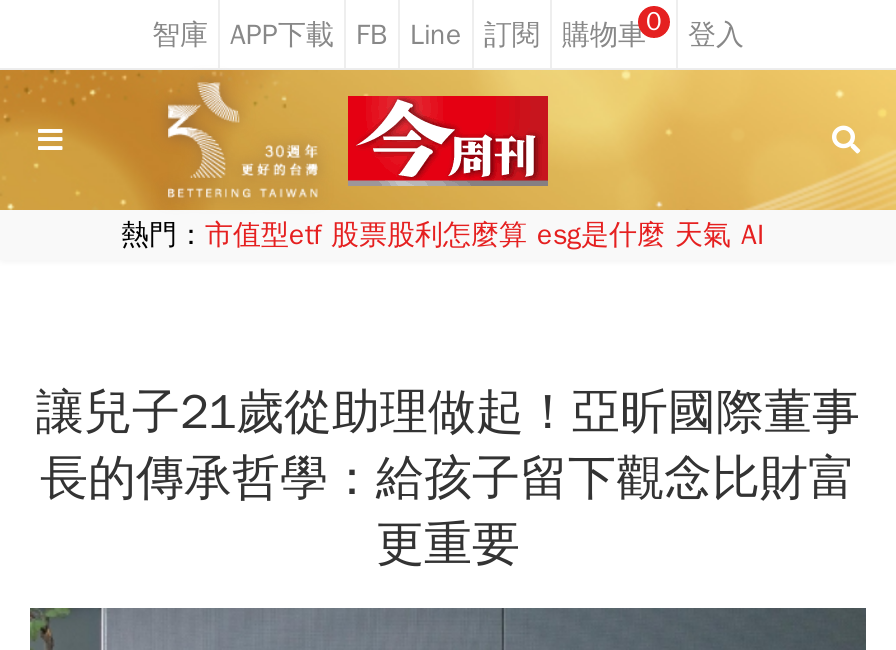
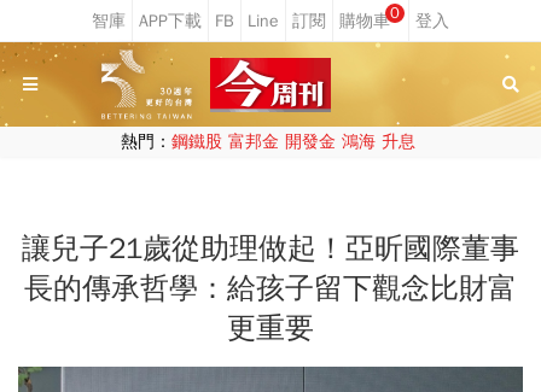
[121,218,765,252] 熱門：市值型etf 股票股利怎麼算 esg是什麼 天氣 AI -> [120,131,415,152] 熱門：鋼鐵股 富邦金 開發金 鴻海 升息

